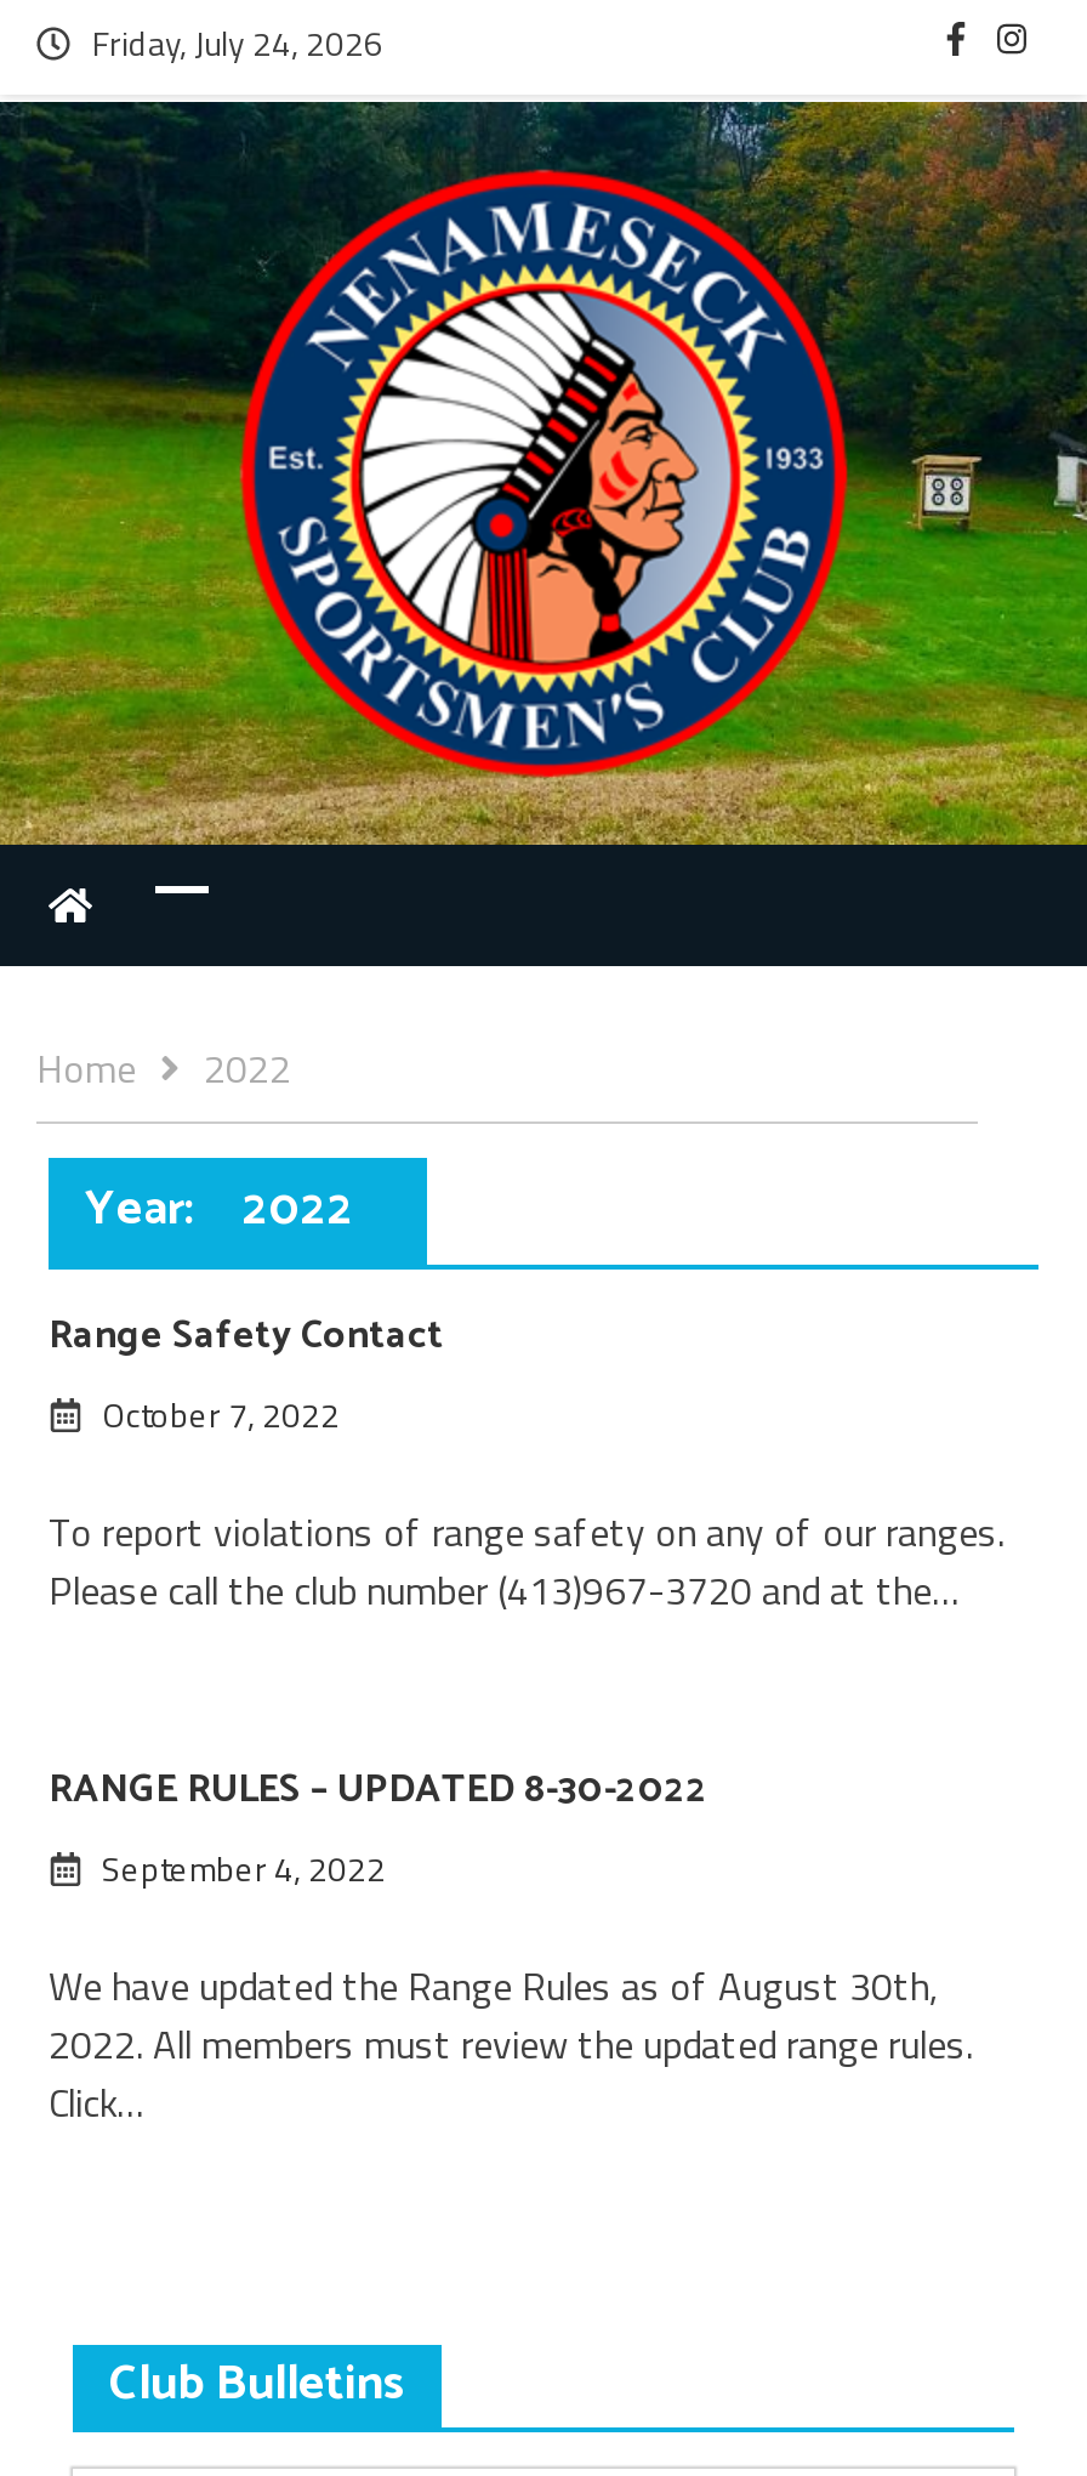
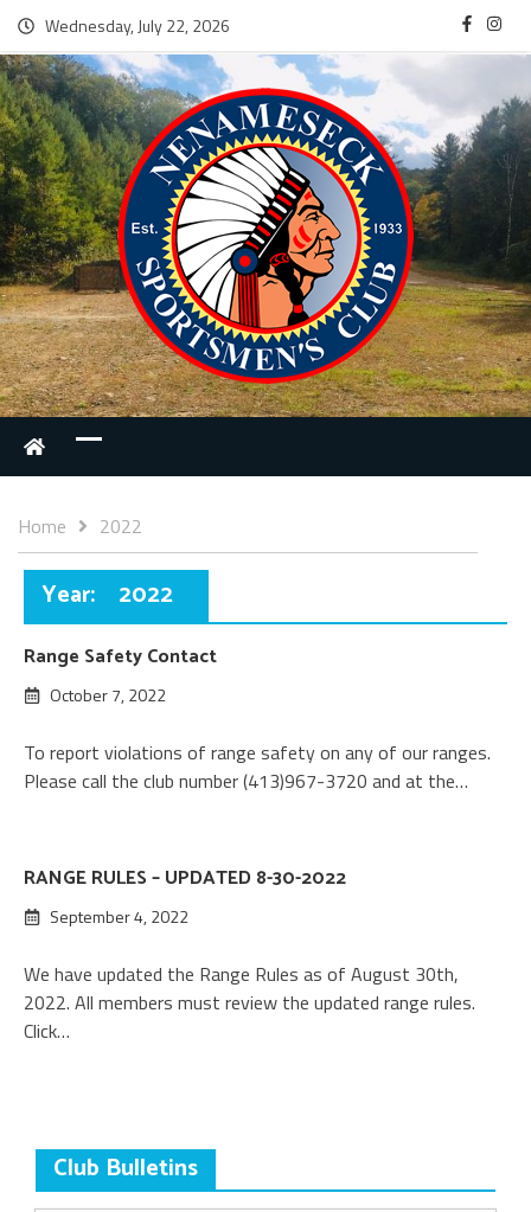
[92,17,383,68] Friday, July 24, 2026 -> [45,13,230,38] Wednesday, July 22, 2026
[7,100,1080,845] [image] -> [4,53,527,417] [image]

